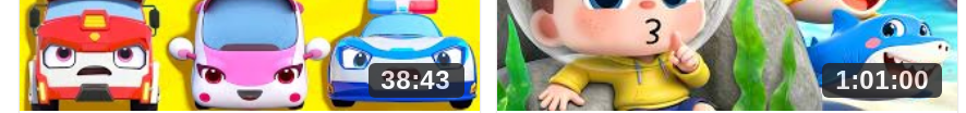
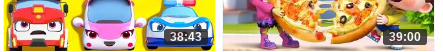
[835,66,929,96] 1:01:00 -> [389,30,421,44] 39:00

